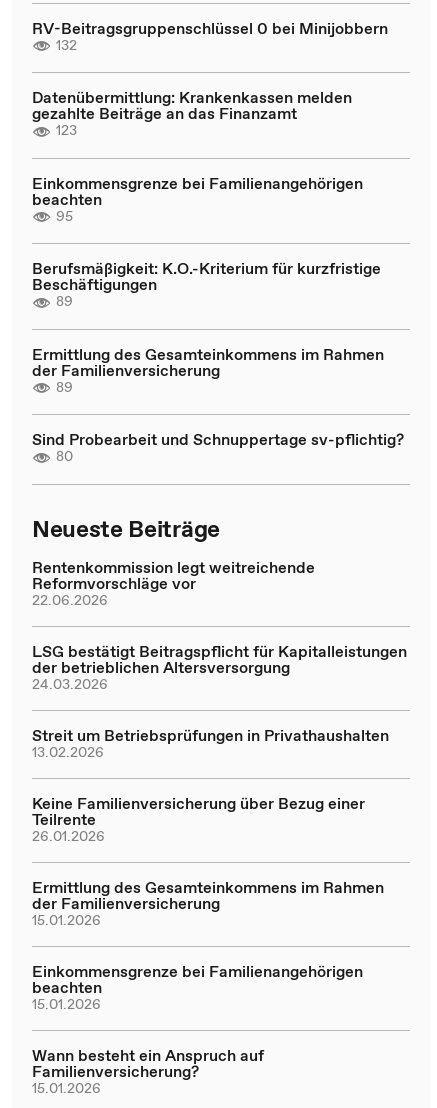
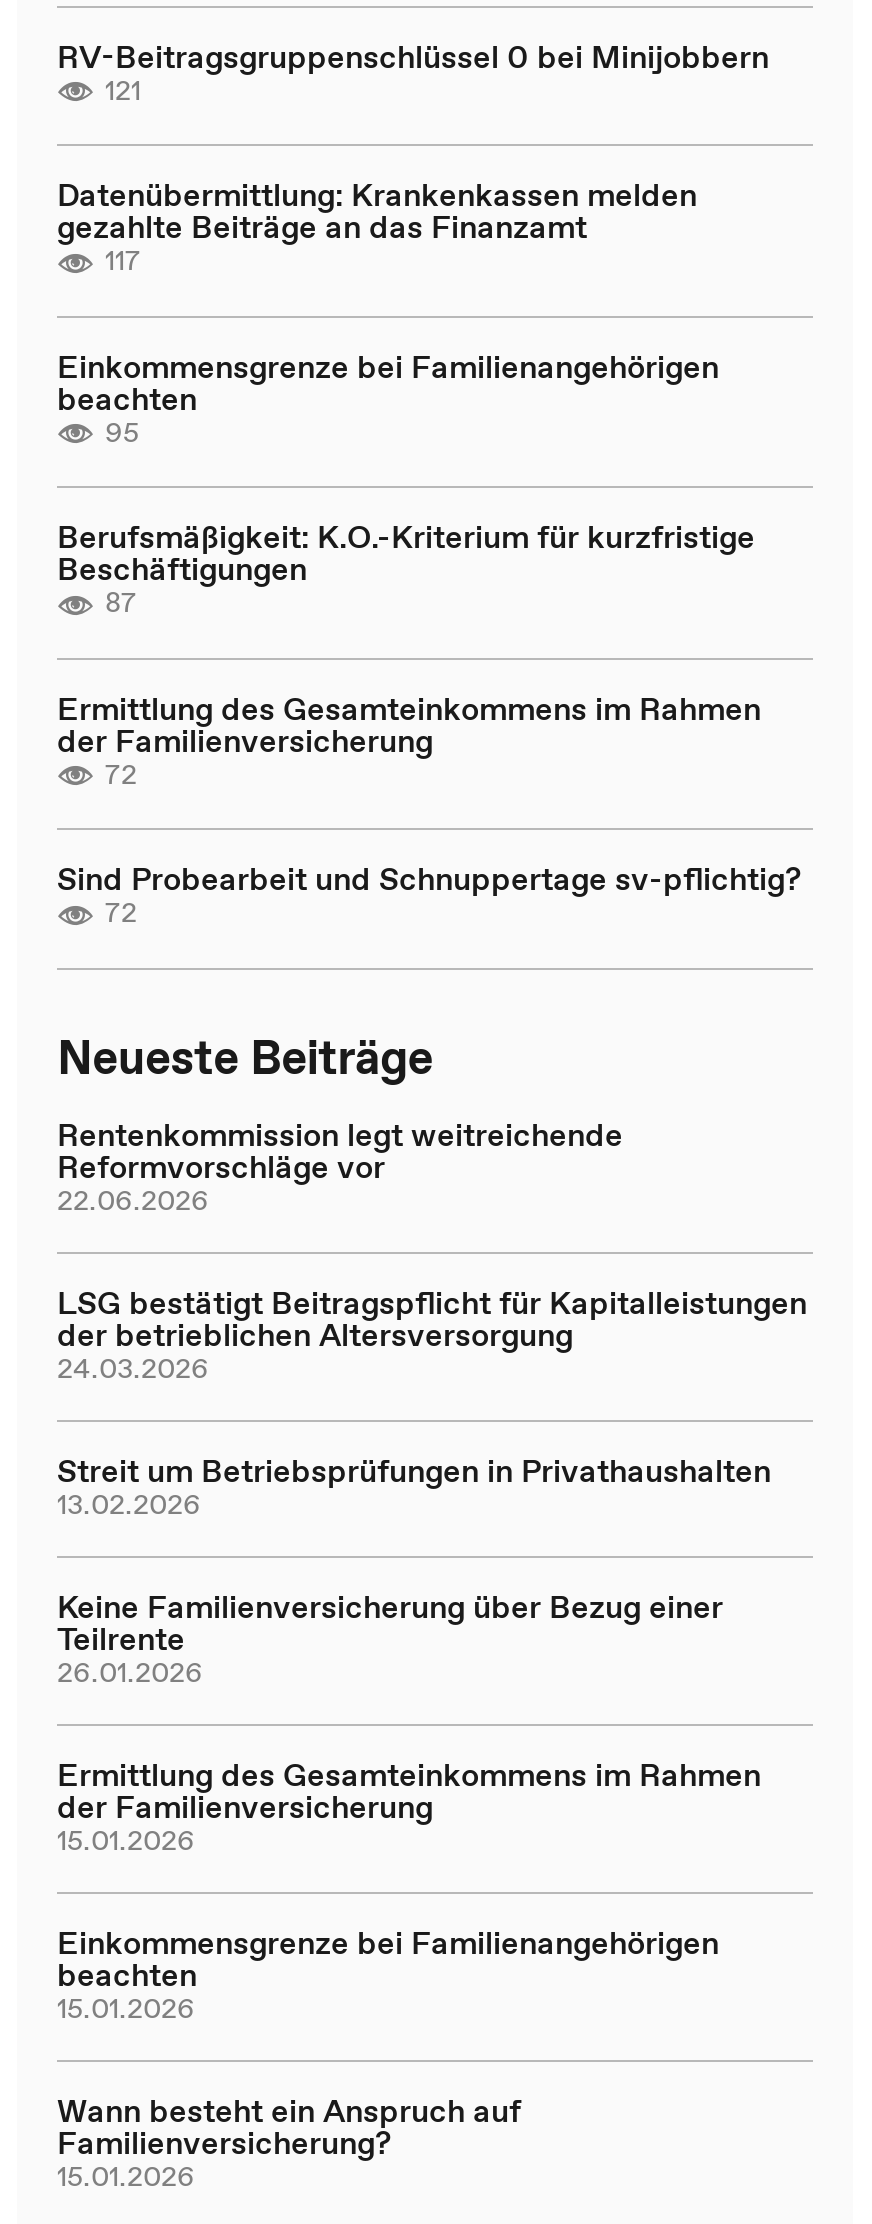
[56,34,77,54] 132 -> [105,69,141,109] 121
[56,120,77,140] 123 -> [105,240,141,280] 117
[56,291,73,311] 89 -> [105,582,137,622] 87
[56,376,73,396] 89 -> [105,753,137,793] 72
[56,446,73,466] 80 -> [105,892,137,932] 72

